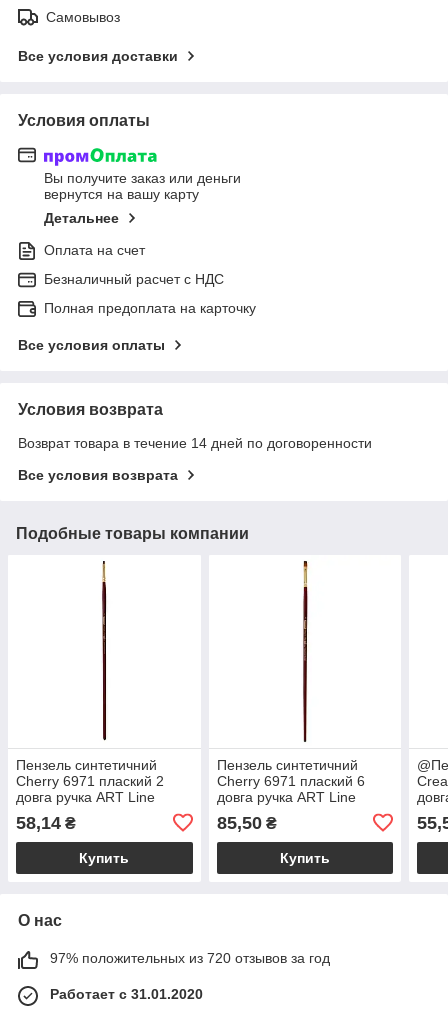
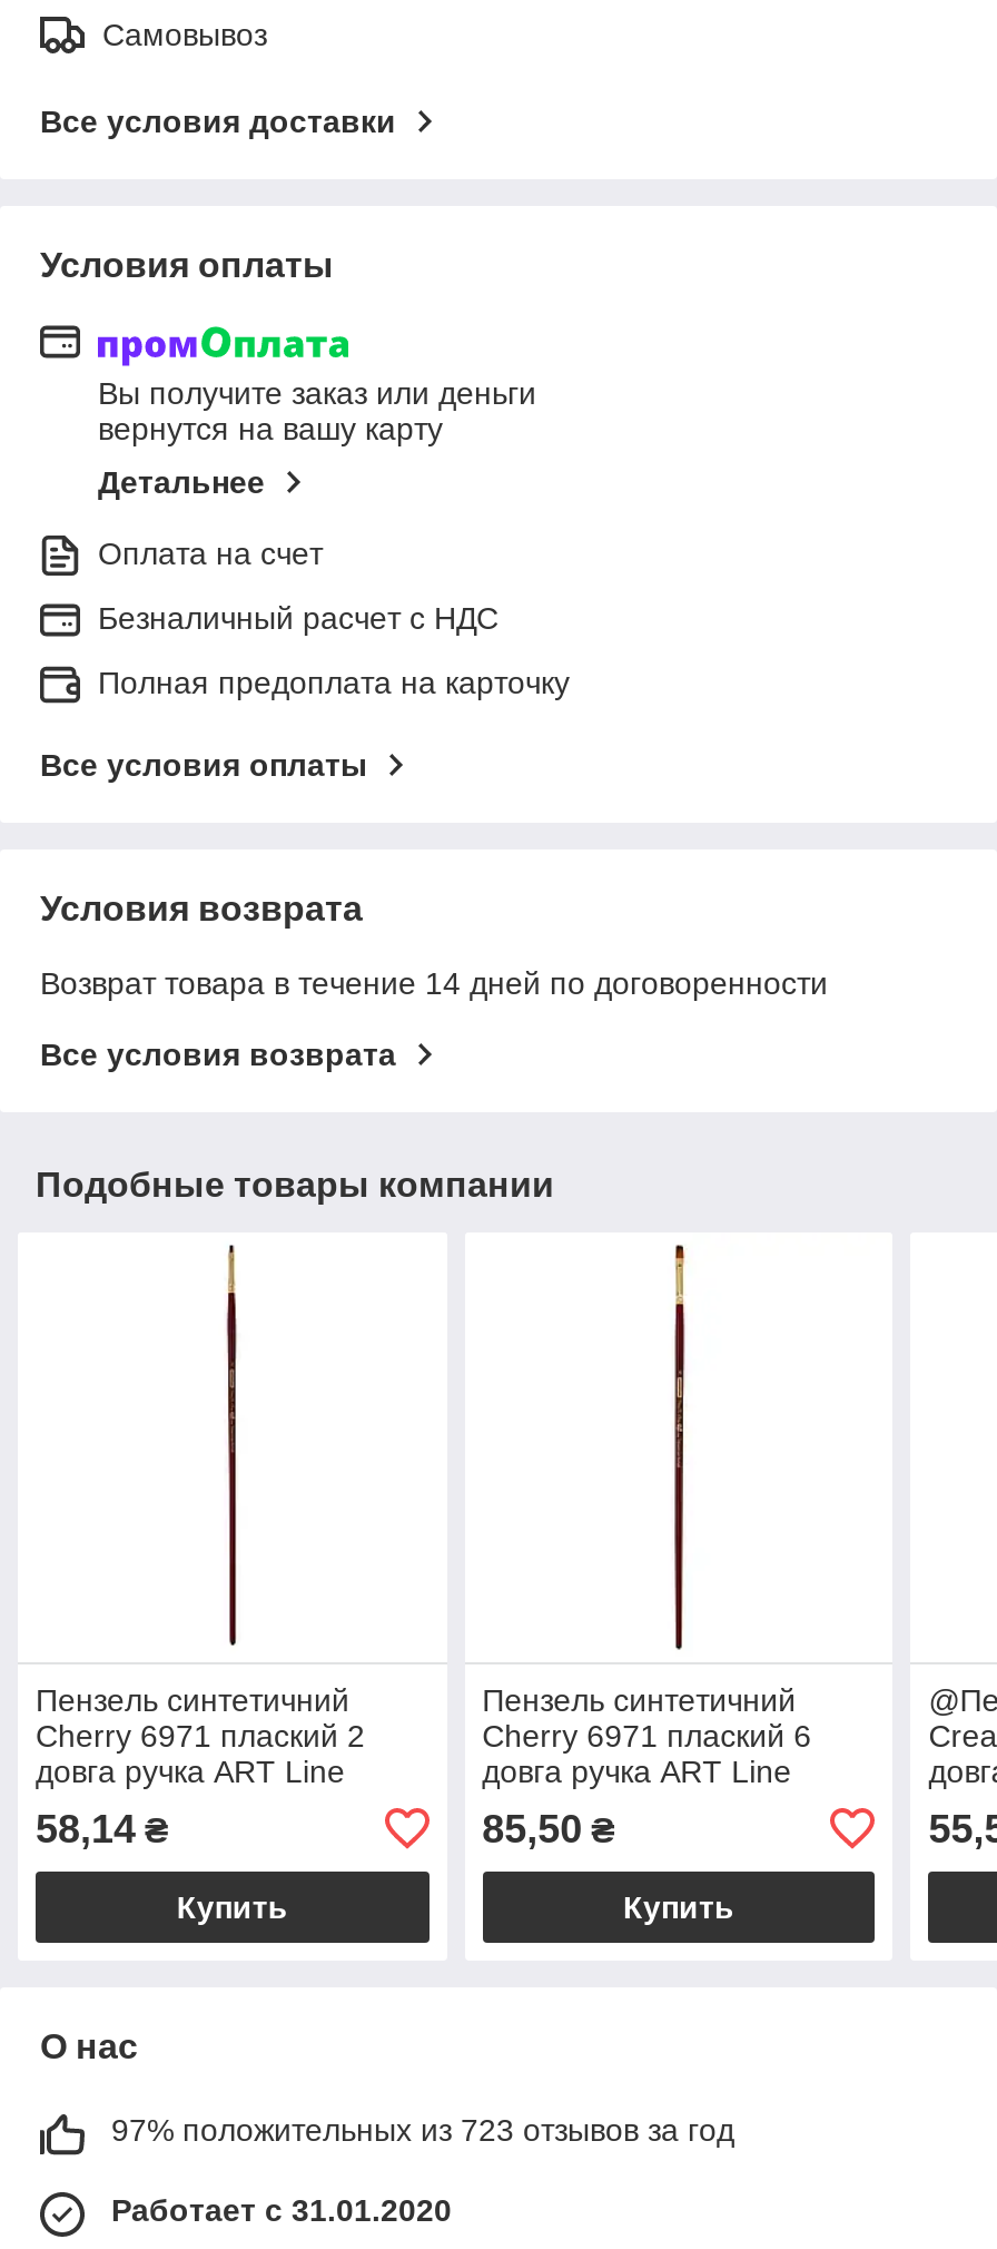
[50,950,330,966] 97% положительных из 720 отзывов за год -> [111,2112,734,2147] 97% положительных из 723 отзывов за год

